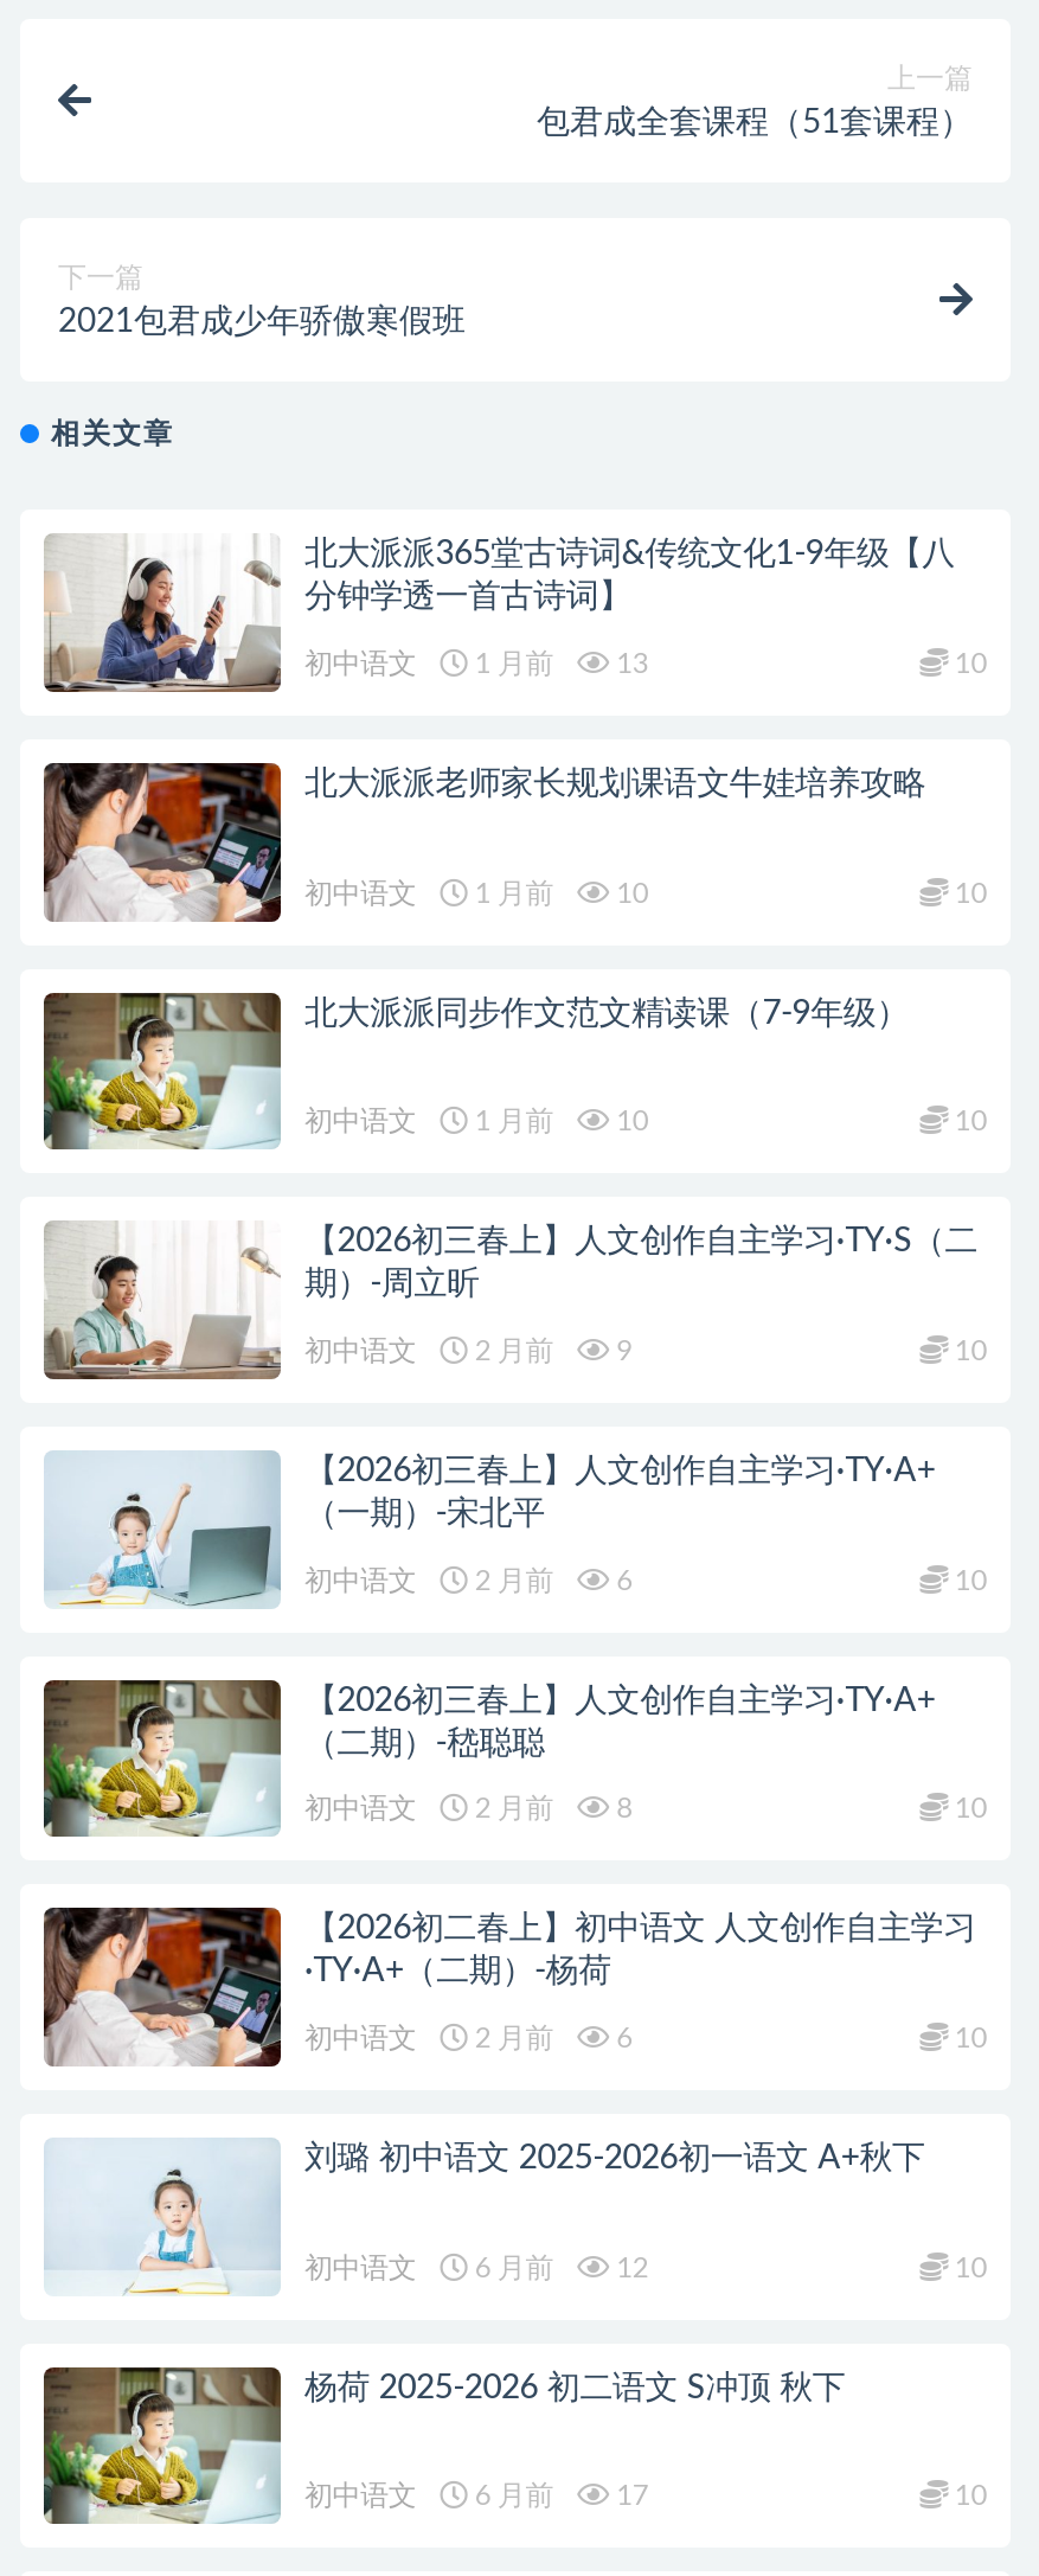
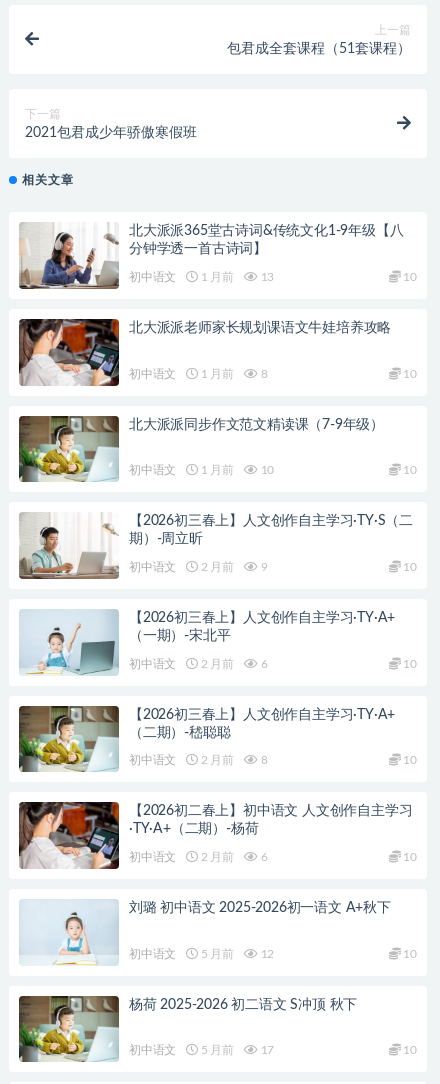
[304,878,649,907] 初中语文 1 月前 10 -> [129,368,267,380] 初中语文 1 月前 8
[304,2253,649,2281] 初中语文 6 月前 12 -> [129,948,274,960] 初中语文 5 月前 12
[304,2482,649,2510] 初中语文 6 月前 17 -> [129,1044,274,1056] 初中语文 5 月前 17

